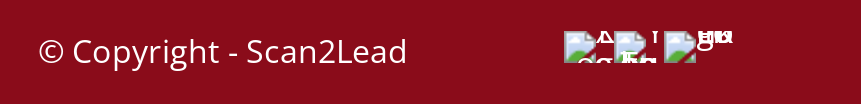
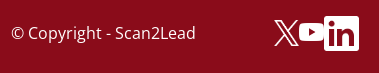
[562,17,734,87] [image] -> [274,15,360,52] [image]

